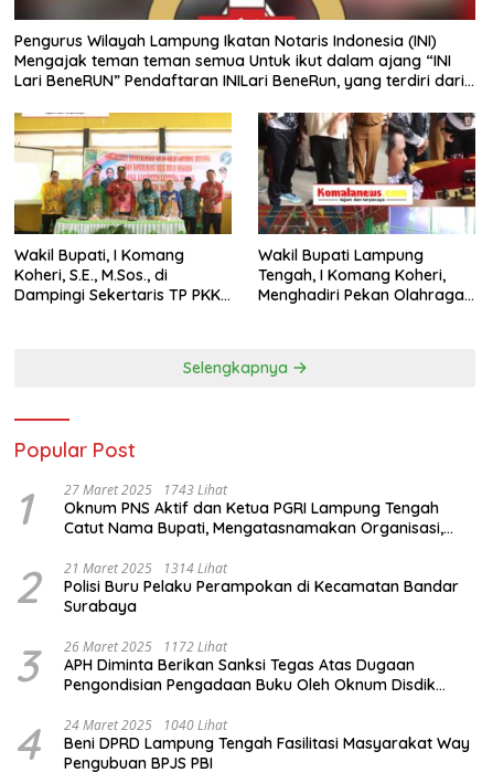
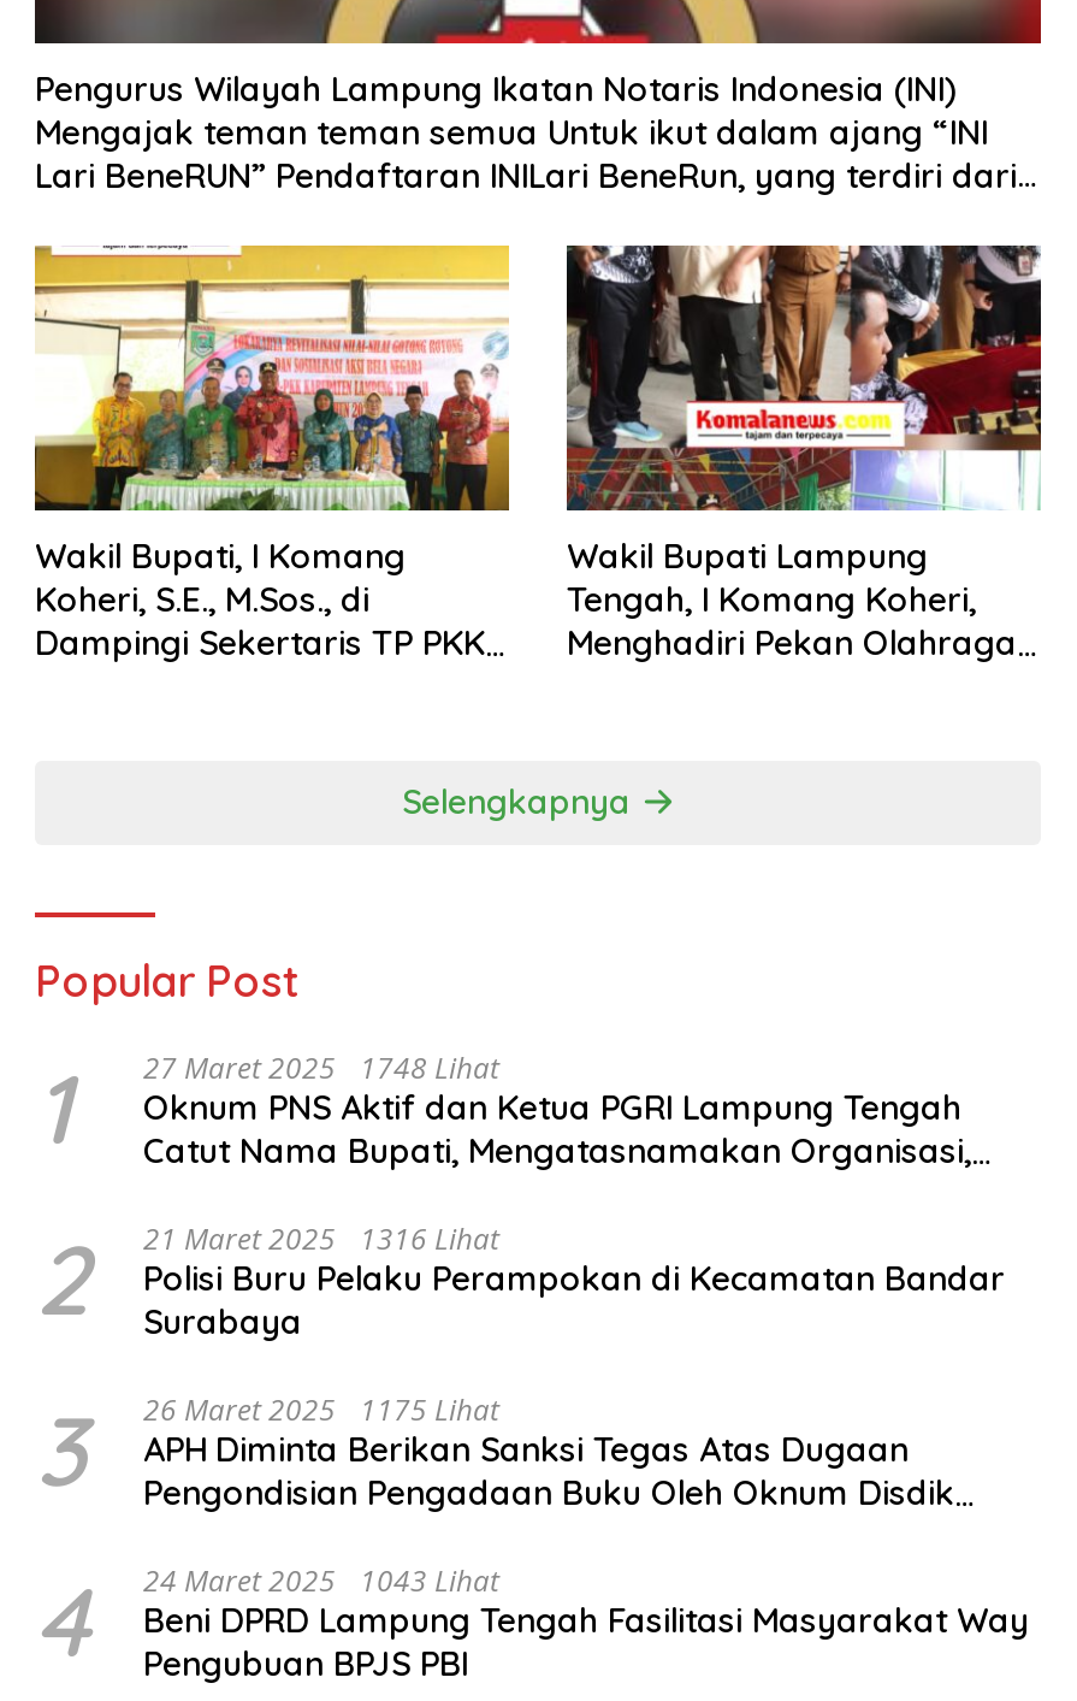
[14,480,443,538] 1 27 Maret 2025 1743 Lihat Oknum PNS Aktif dan Ketua PGRI Lampung Tengah Catut Nama Bupati, Mengatasnamakan Organisasi, -> [35,1048,971,1173] 1 27 Maret 2025 1748 Lihat Oknum PNS Aktif dan Ketua PGRI Lampung Tengah Catut Nama Bupati, Mengatasnamakan Organisasi,
[14,559,459,616] 2 21 Maret 2025 1314 Lihat Polisi Buru Pelaku Perampokan di Kecamatan Bandar Surabaya -> [35,1219,1005,1344] 2 21 Maret 2025 1316 Lihat Polisi Buru Pelaku Perampokan di Kecamatan Bandar Surabaya
[14,637,436,695] 3 26 Maret 2025 1172 Lihat APH Diminta Berikan Sanksi Tegas Atas Dugaan Pengondisian Pengadaan Buku Oleh Oknum Disdik -> [35,1390,954,1515] 3 26 Maret 2025 1175 Lihat APH Diminta Berikan Sanksi Tegas Atas Dugaan Pengondisian Pengadaan Buku Oleh Oknum Disdik
[14,716,470,773] 4 24 Maret 2025 1040 Lihat Beni DPRD Lampung Tengah Fasilitasi Masyarakat Way Pengubuan BPJS PBI -> [35,1561,1029,1686] 4 24 Maret 2025 1043 Lihat Beni DPRD Lampung Tengah Fasilitasi Masyarakat Way Pengubuan BPJS PBI

